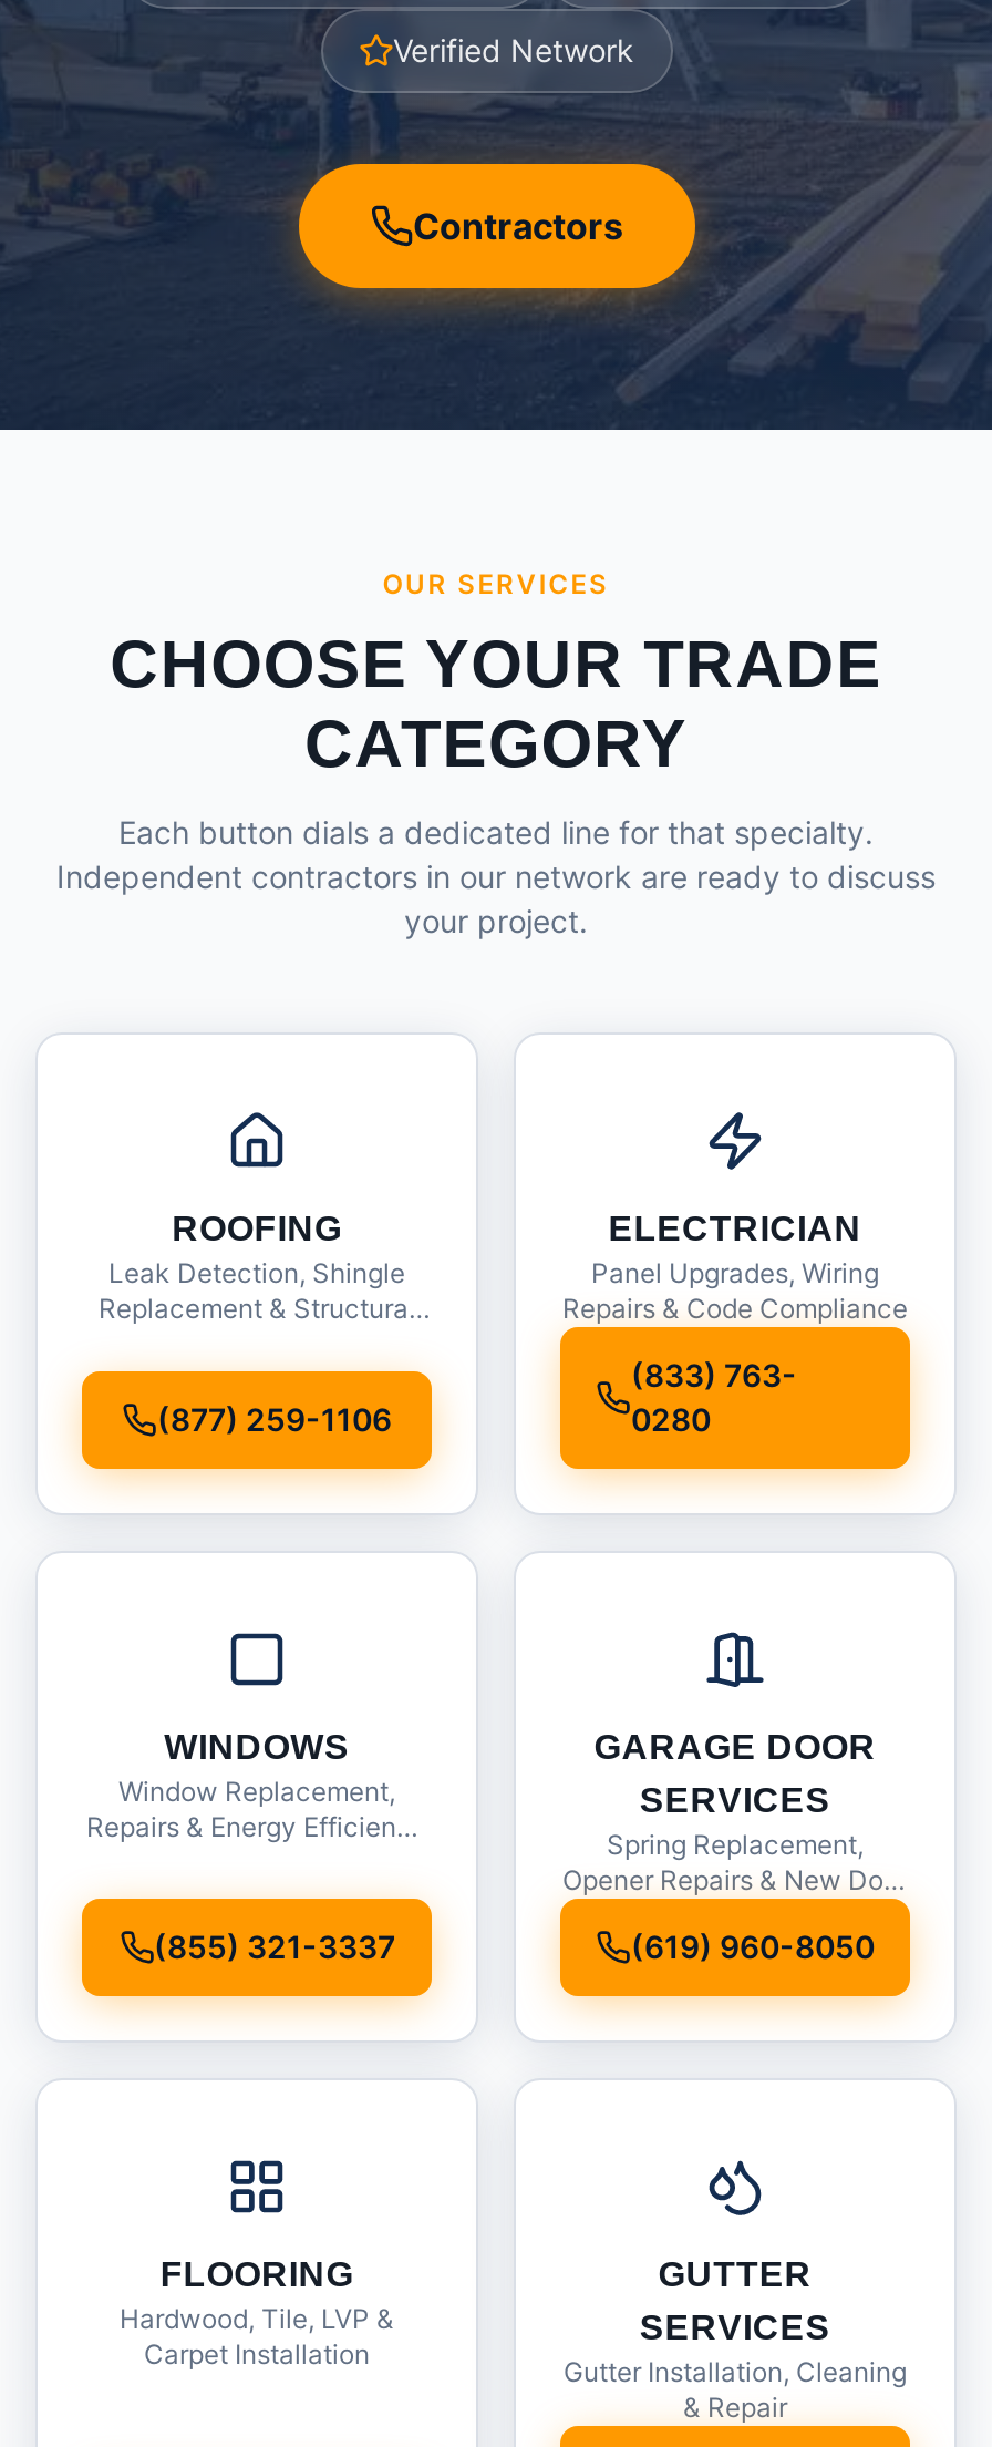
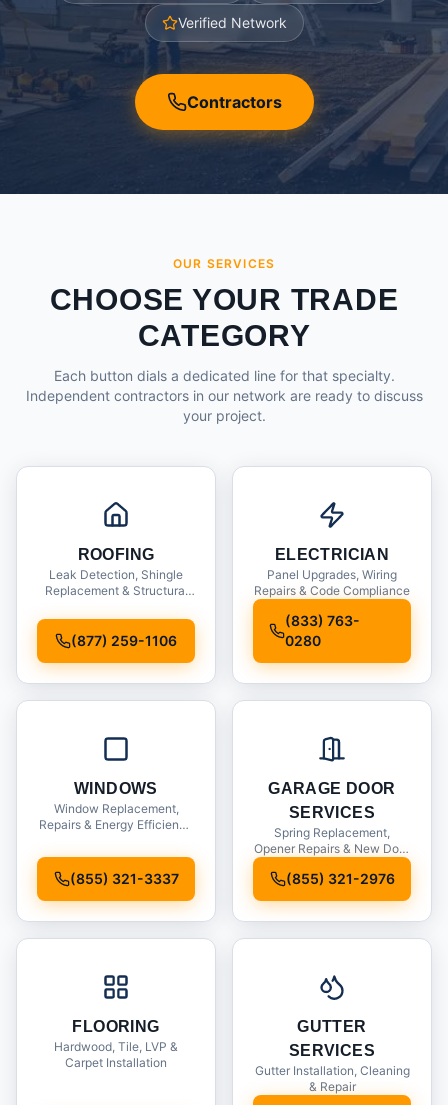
[631,1927,875,1965] (619) 960-8050 -> [285,870,394,887] (855) 321-2976

